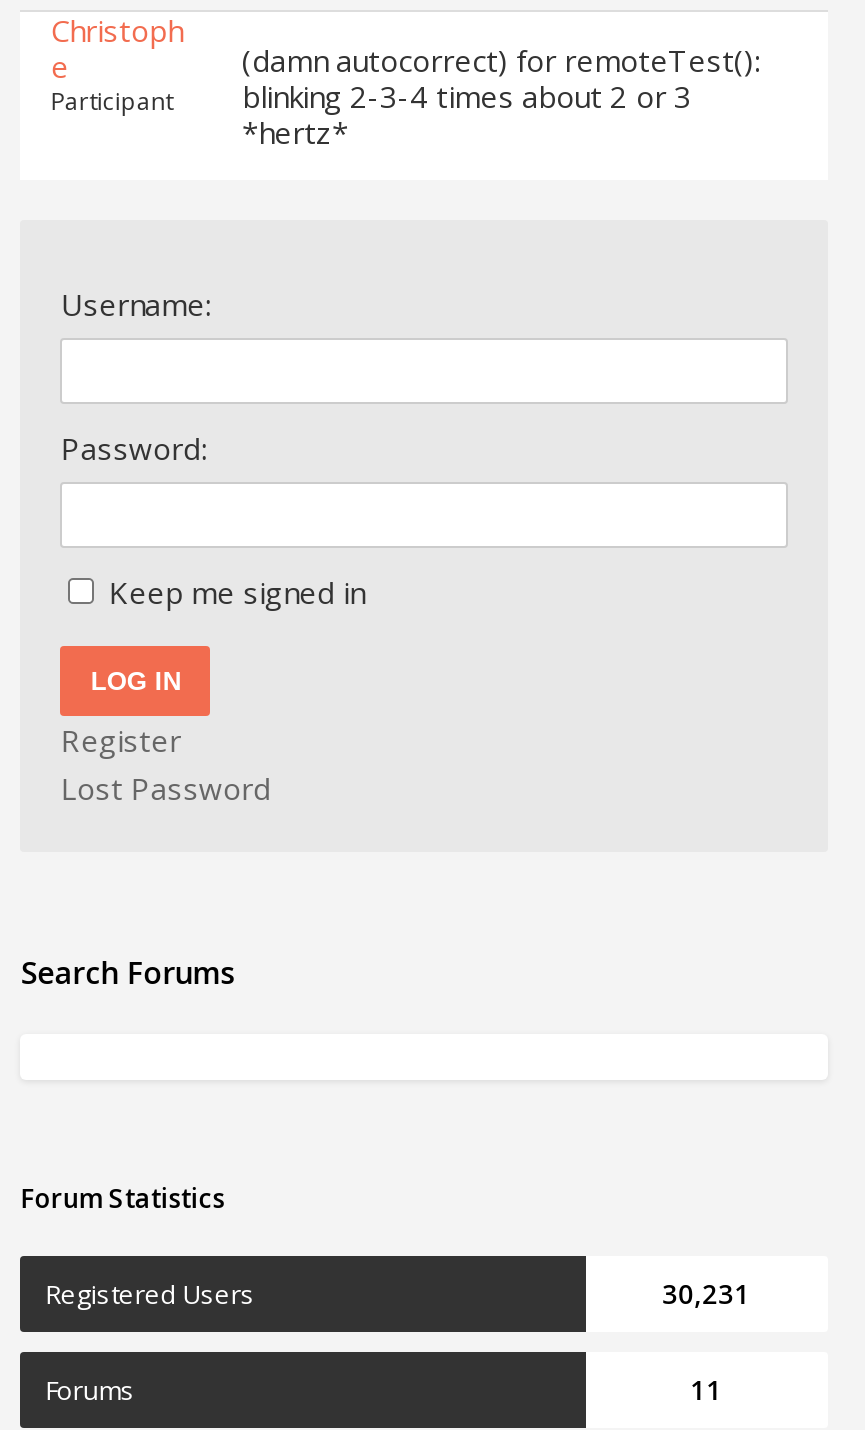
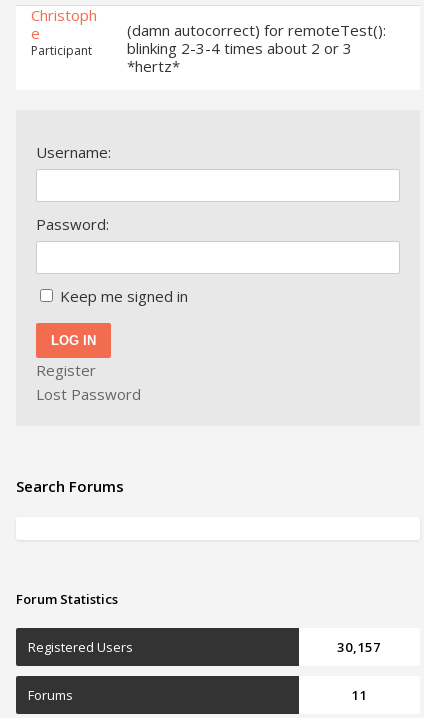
[662,1275,750,1311] 30,231 -> [337,637,381,655] 30,157

